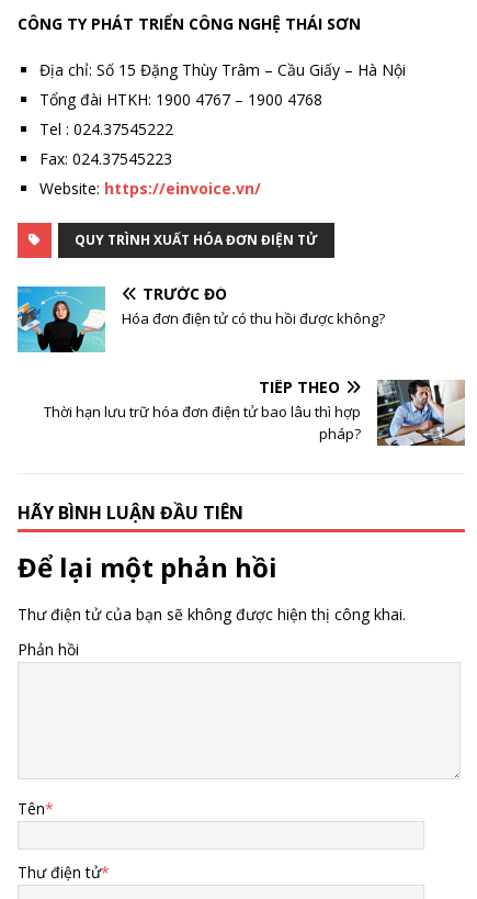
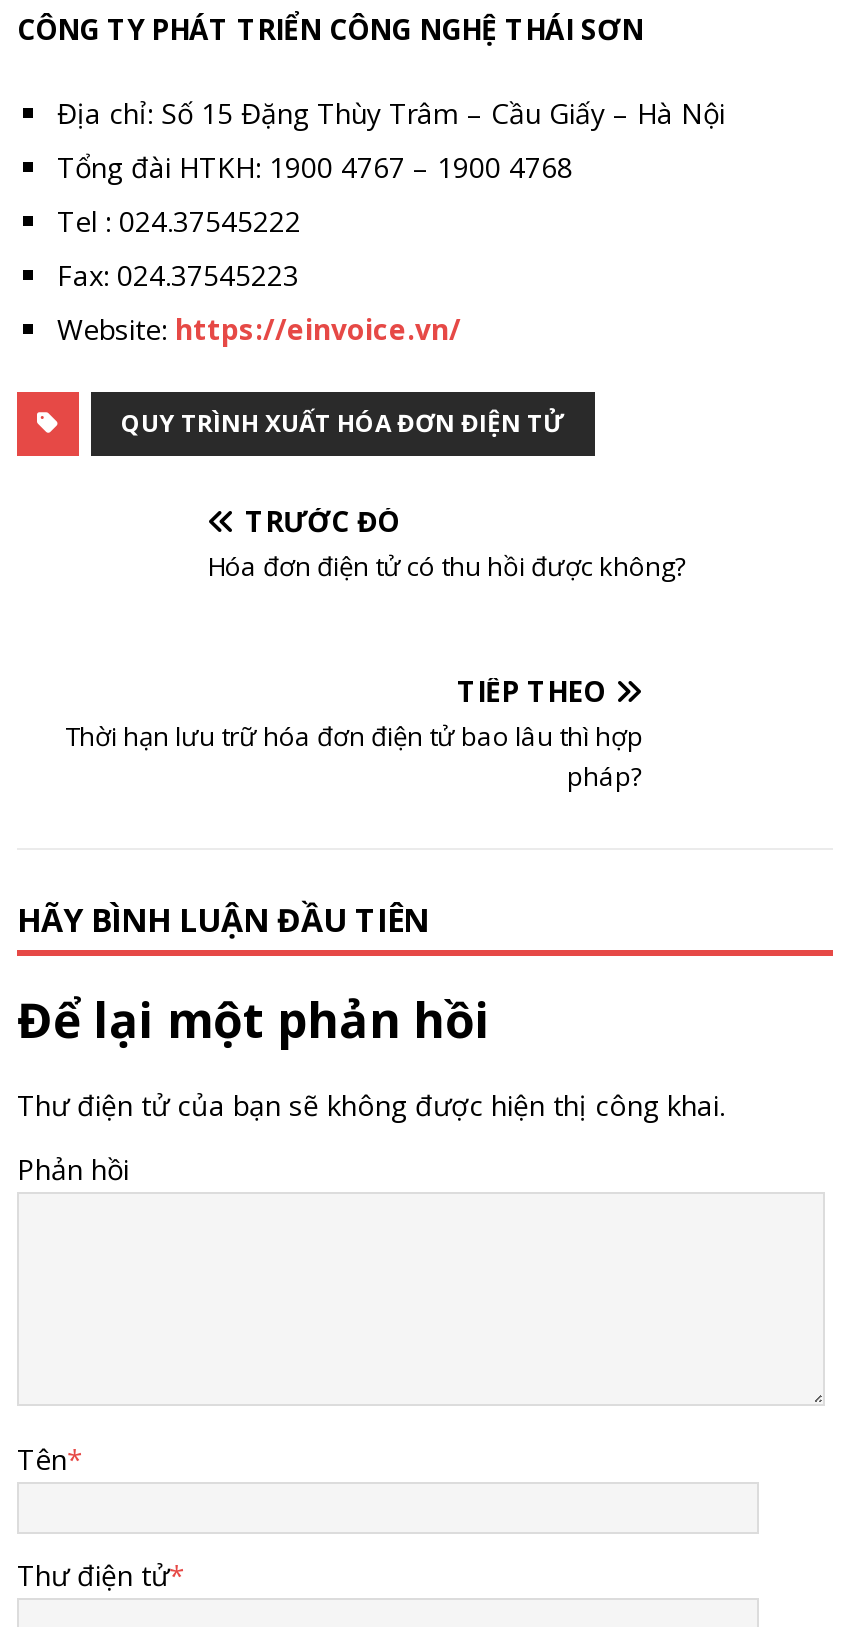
[16,285,106,353] [image] -> none
[376,379,466,447] [image] -> none

